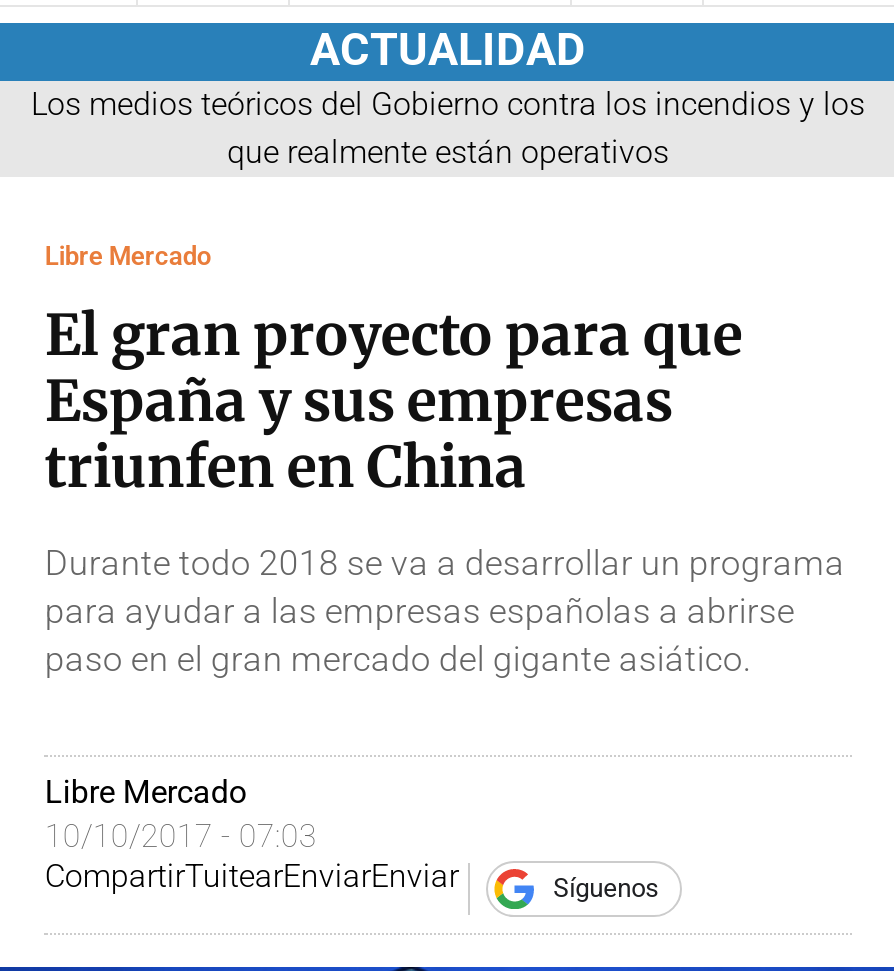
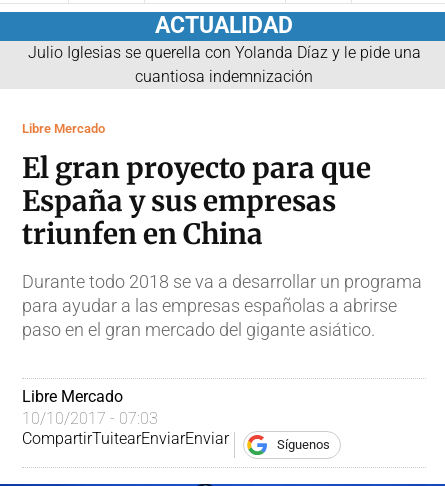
[31,84,865,170] Los medios teóricos del Gobierno contra los incendios y los | que realmente están operativos -> [27,43,420,86] Julio Iglesias se querella con Yolanda Díaz y le pide una | cuantiosa indemnización

